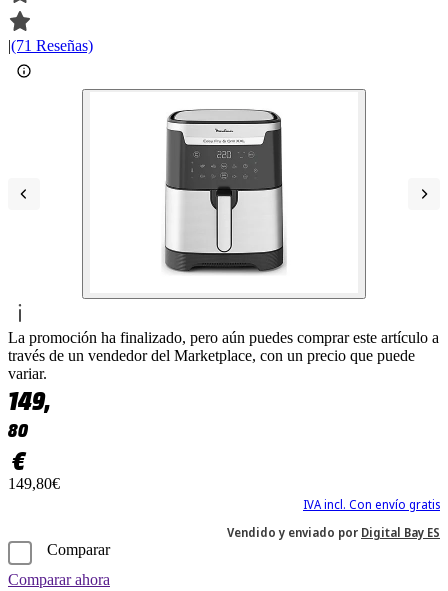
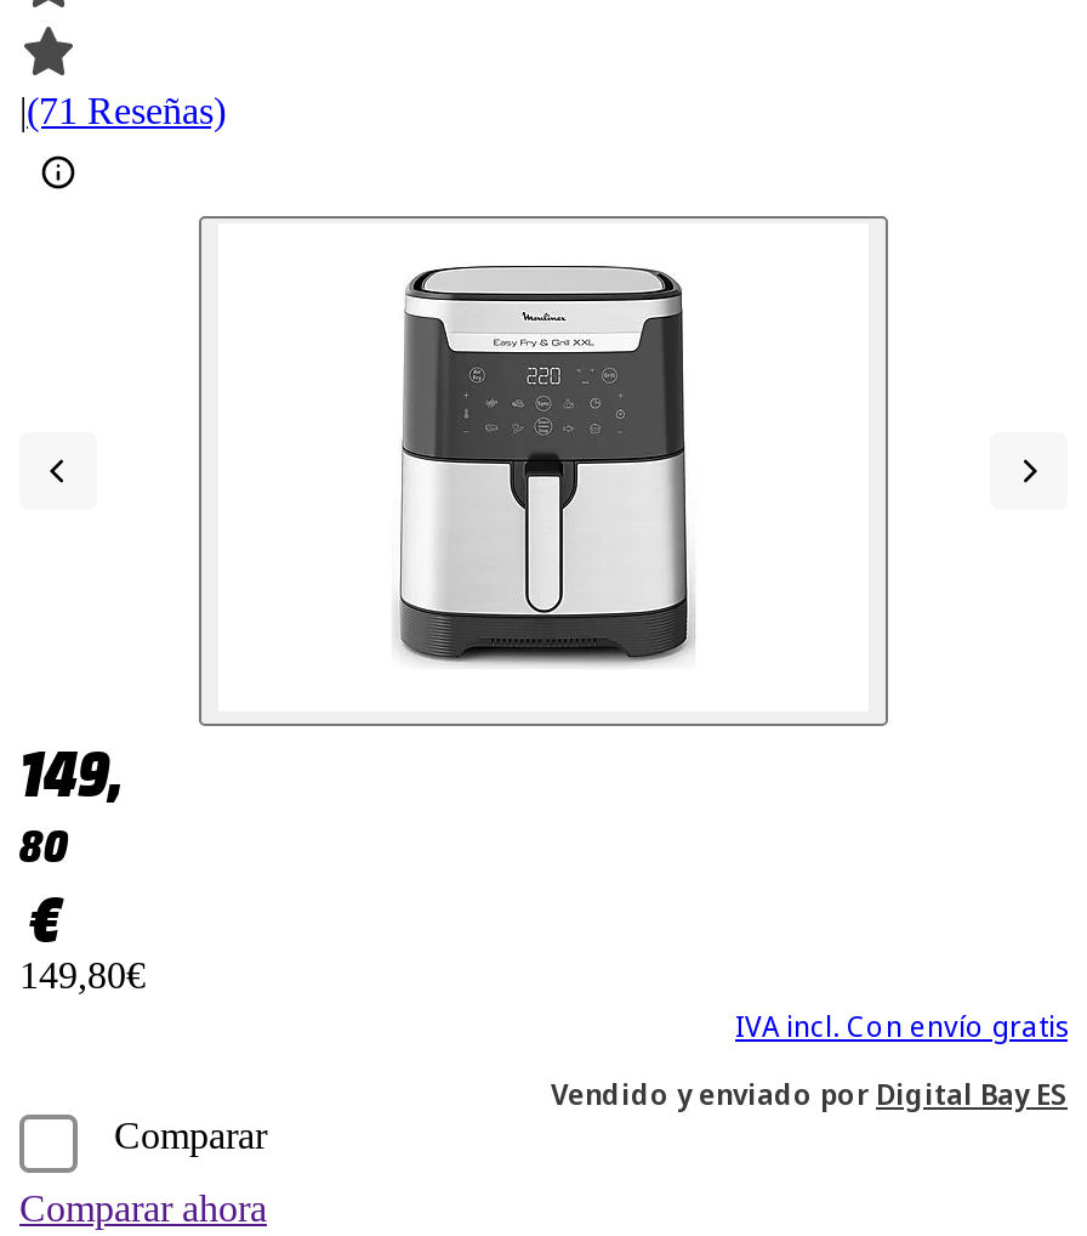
[8,329,439,382] La promoción ha finalizado, pero aún puedes comprar este artículo a | través de un vendedor del Marketplace, con un precio que puede | variar. -> none

